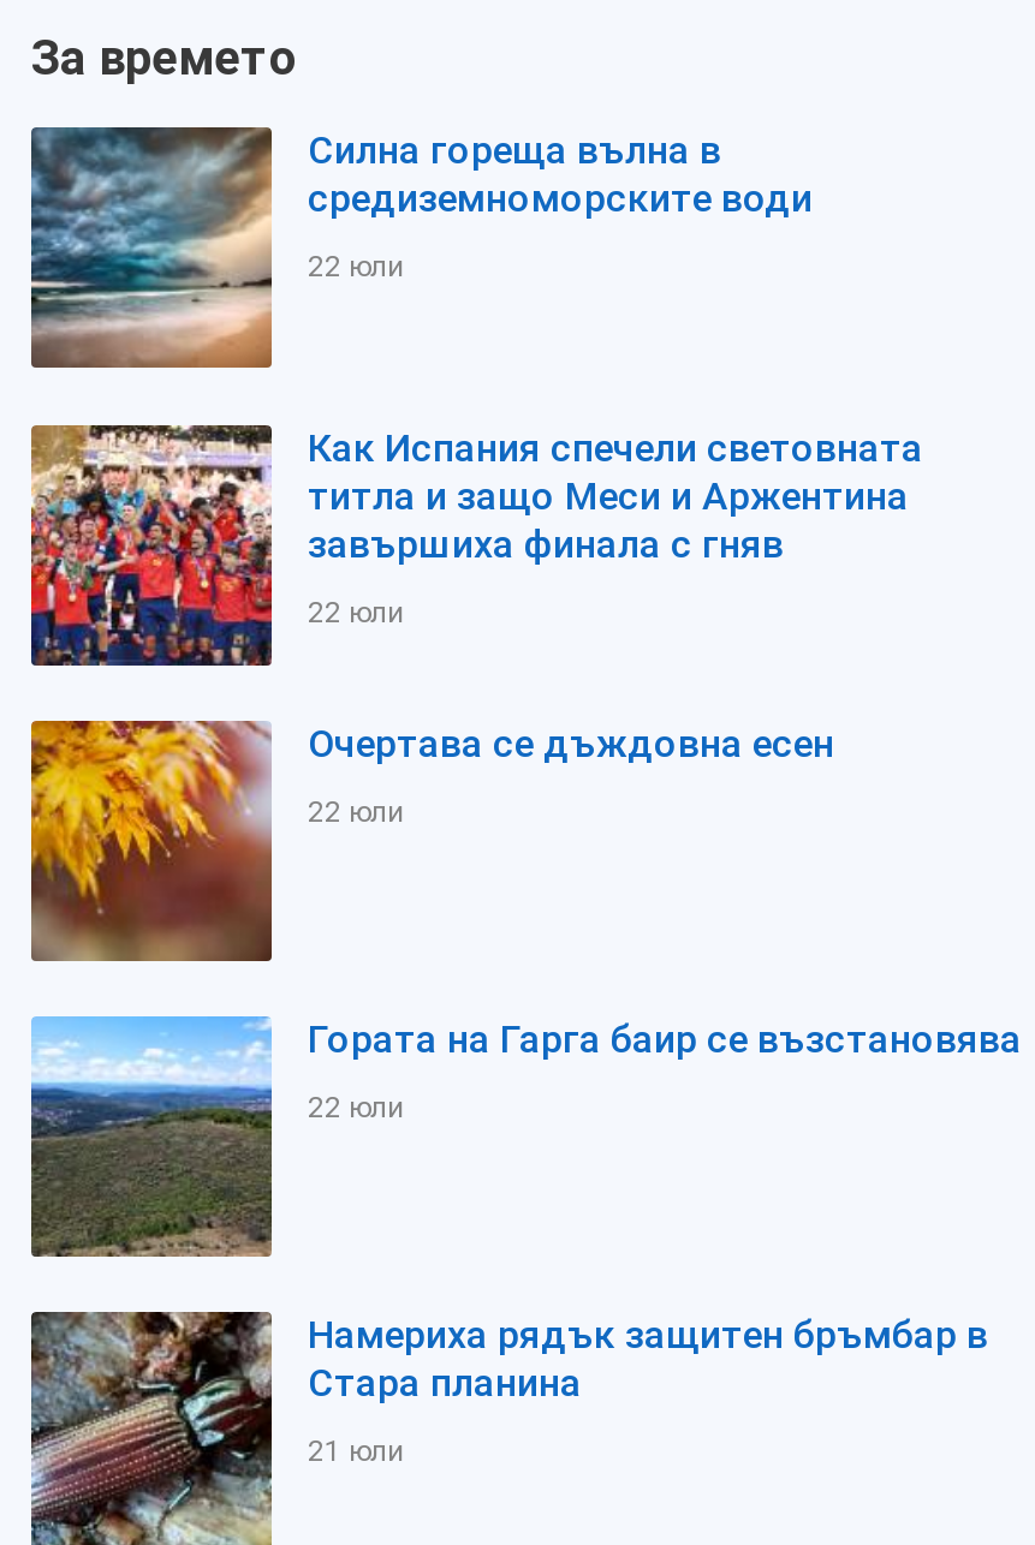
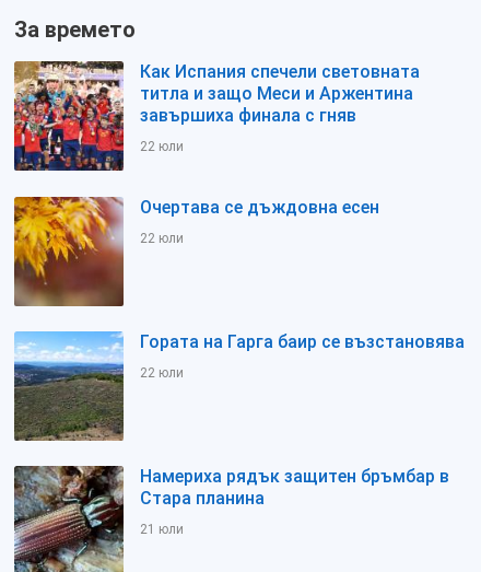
[29,125,813,370] [image] | Силна гореща вълна в | средиземноморските води | 22 юли -> none

